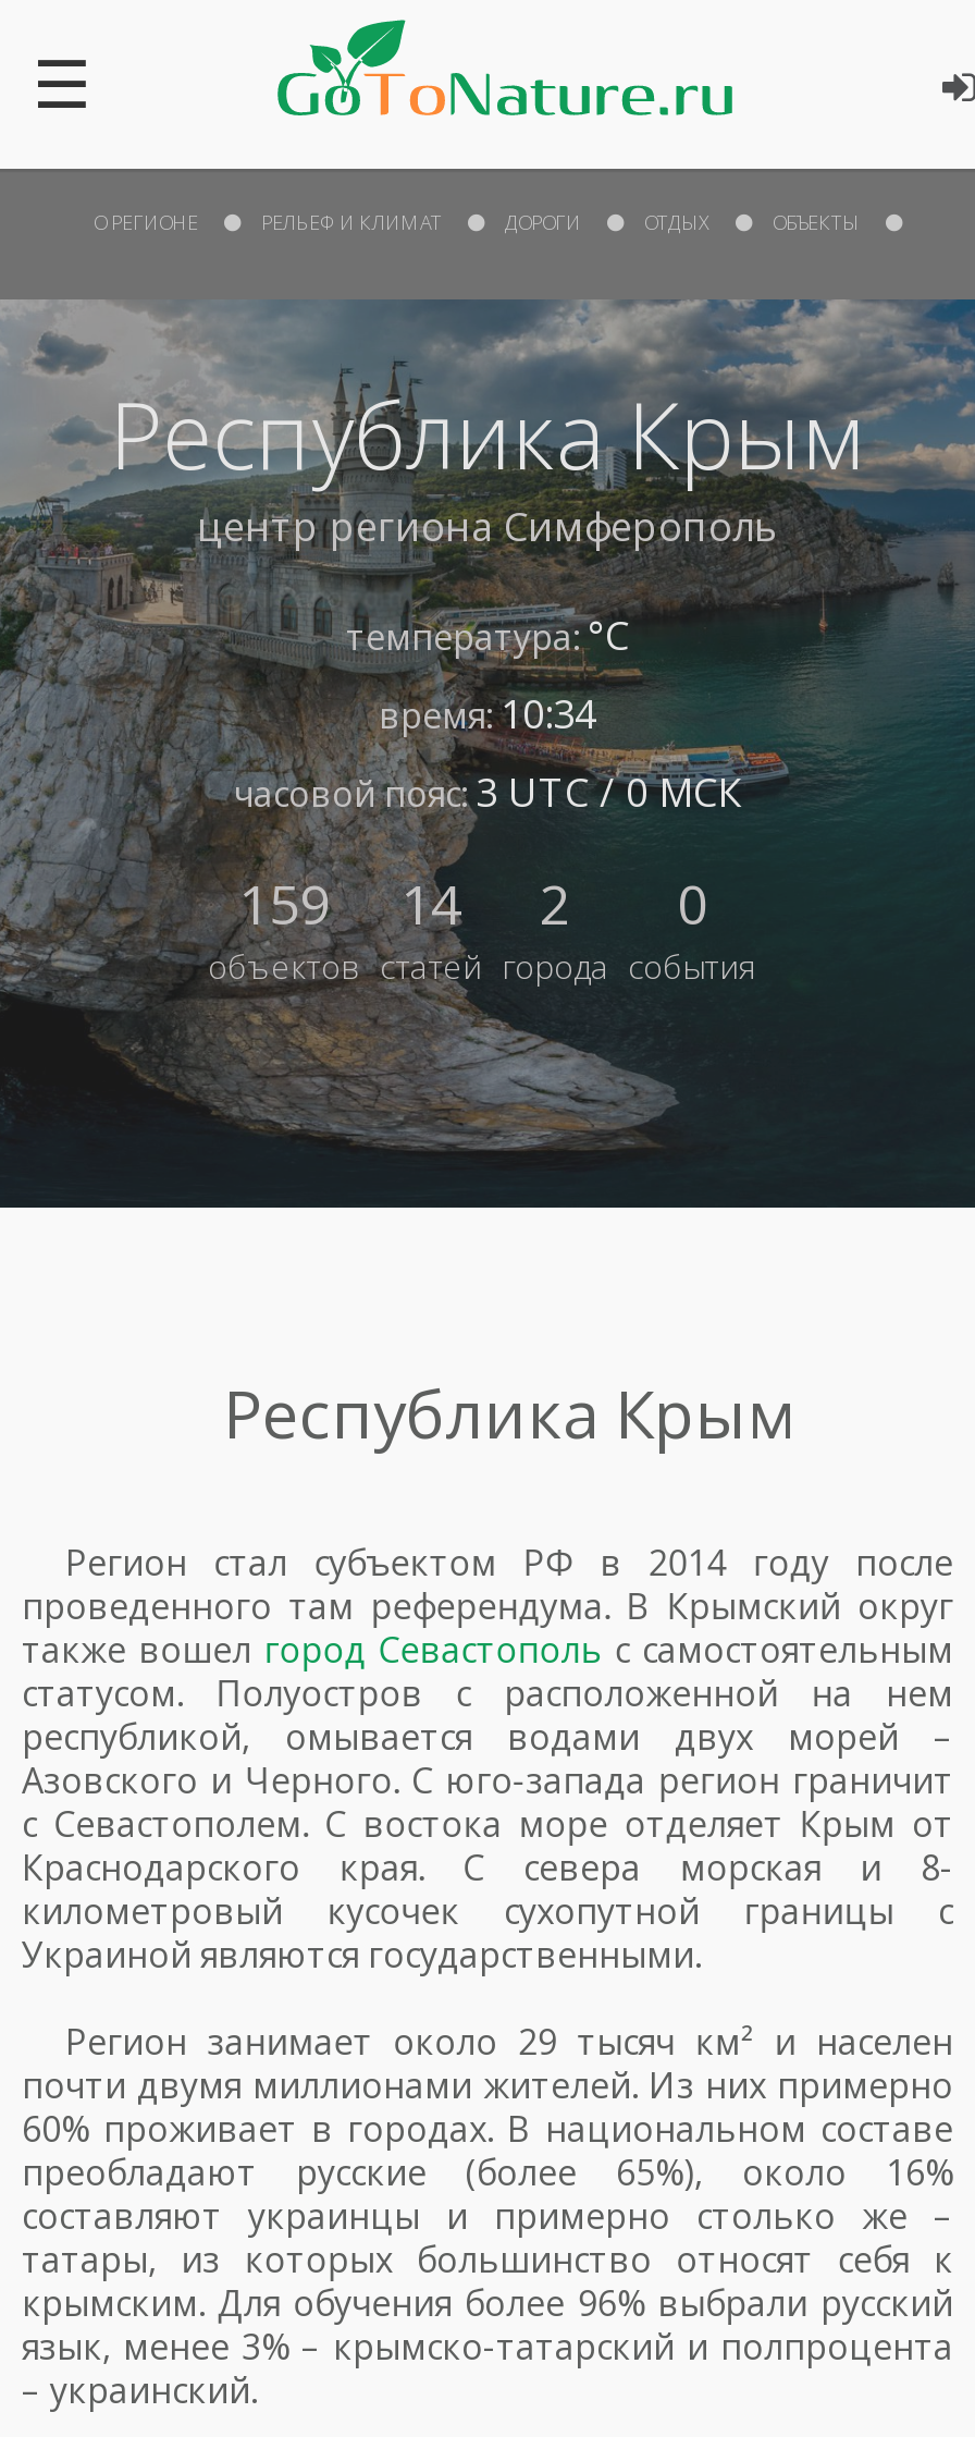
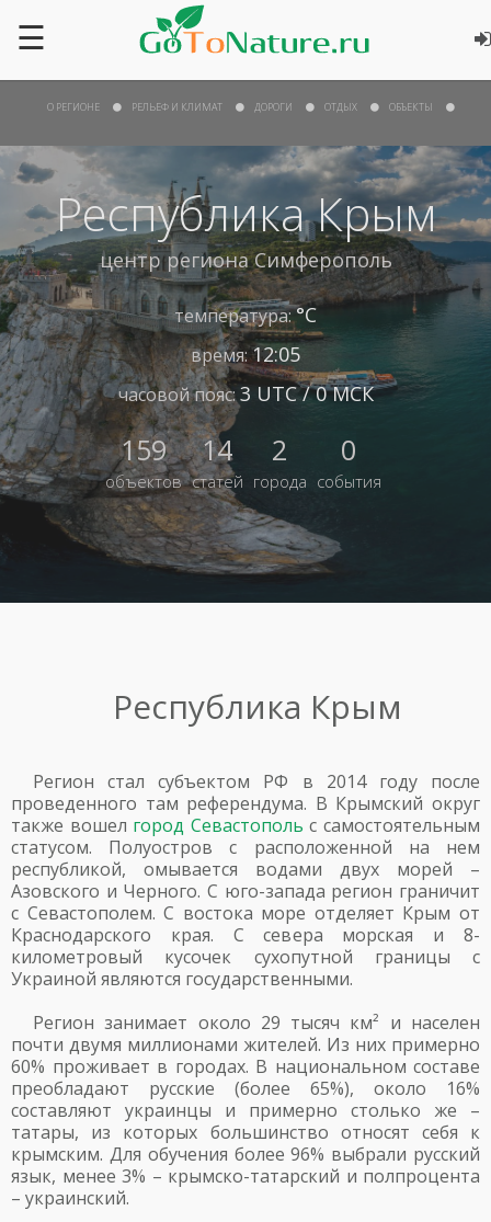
[379,687,596,739] время: 10:34 -> [191,341,300,367] время: 12:05

